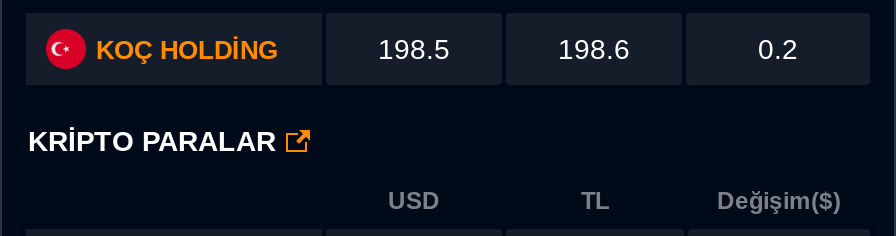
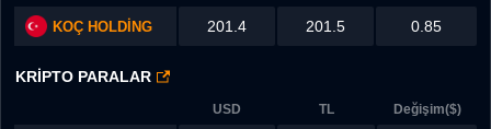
[378,33,450,65] 198.5 -> [207,17,247,35] 201.4
[558,33,630,65] 198.6 -> [306,17,345,35] 201.5
[758,33,798,65] 0.2 -> [411,17,442,35] 0.85

